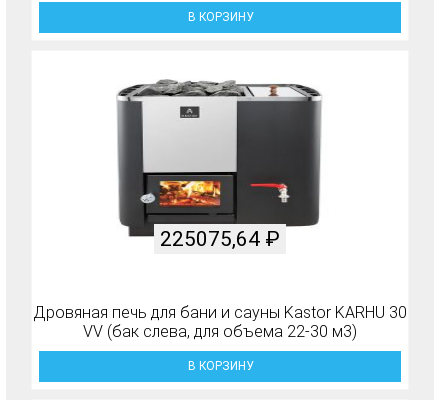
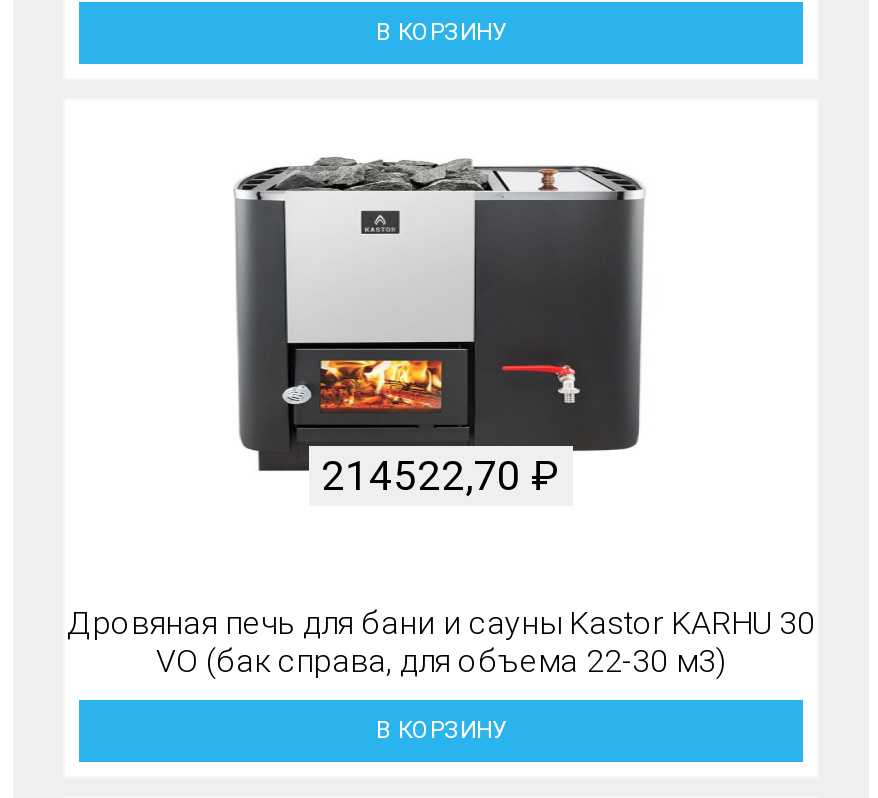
[160,227,280,251] 225075,64 ₽ -> [321,451,561,499] 214522,70 ₽
[83,322,357,341] VV (бак слева, для объема 22-30 м3) -> [156,641,726,679] VO (бак справа, для объема 22-30 м3)

